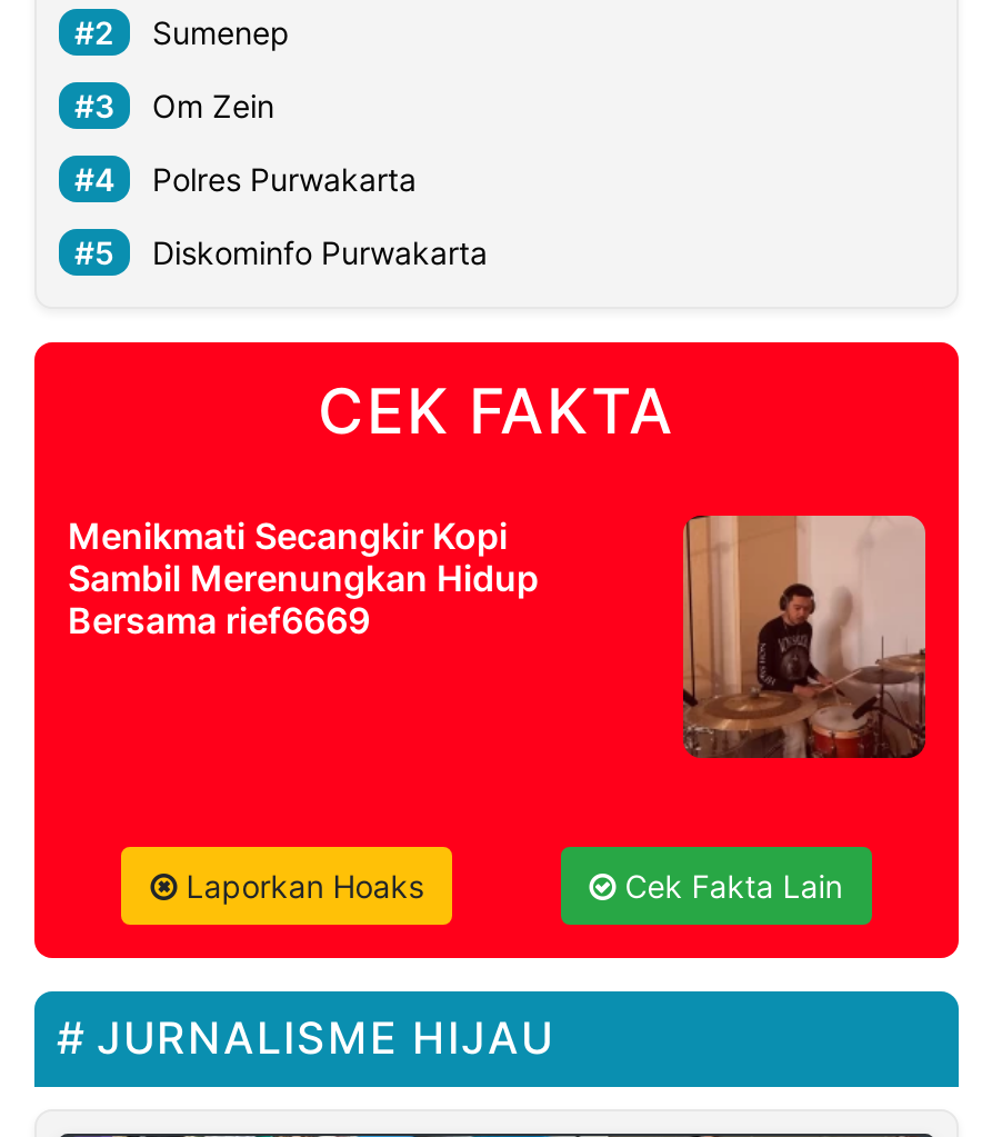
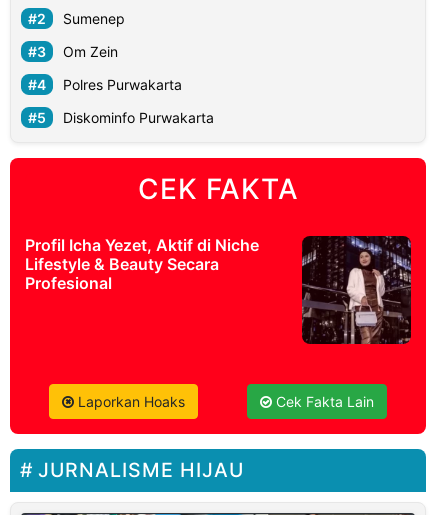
[68,513,539,642] Menikmati Secangkir Kopi | Sambil Merenungkan Hidup | Bersama rief6669 -> [25,234,259,292] Profil Icha Yezet, Aktif di Niche | Lifestyle & Beauty Secara | Profesional
[681,512,928,759] [image] -> [301,235,412,345] [image]

